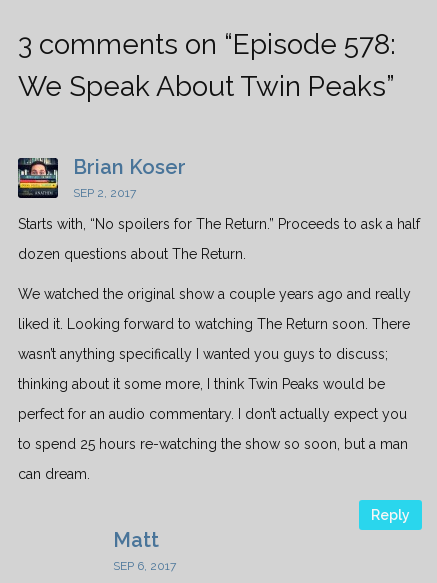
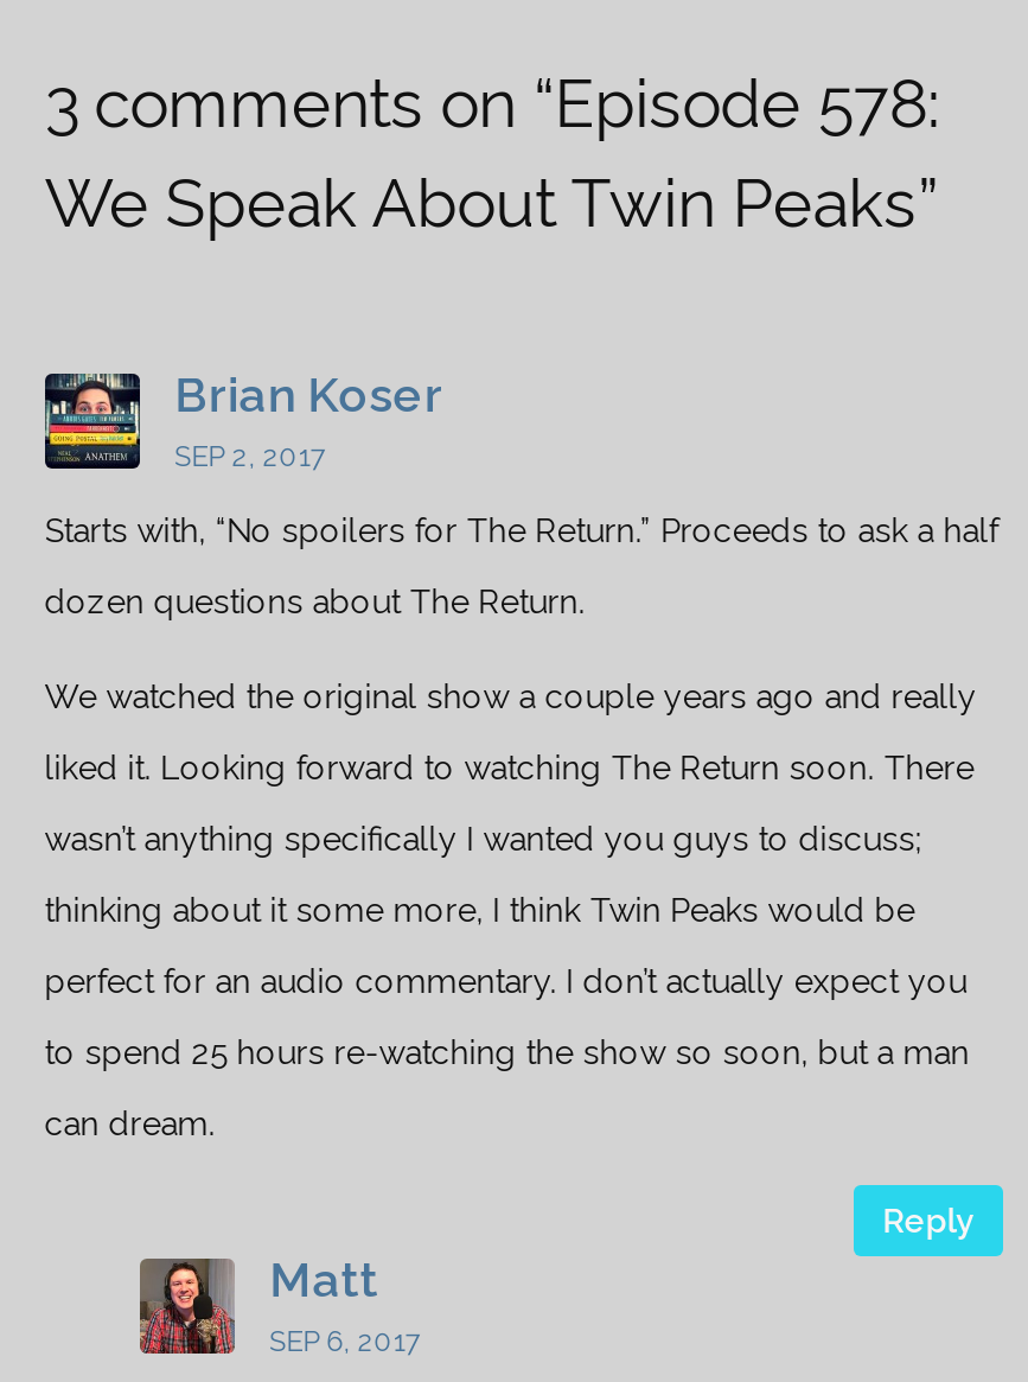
none -> [138,1256,237,1356] [image]

